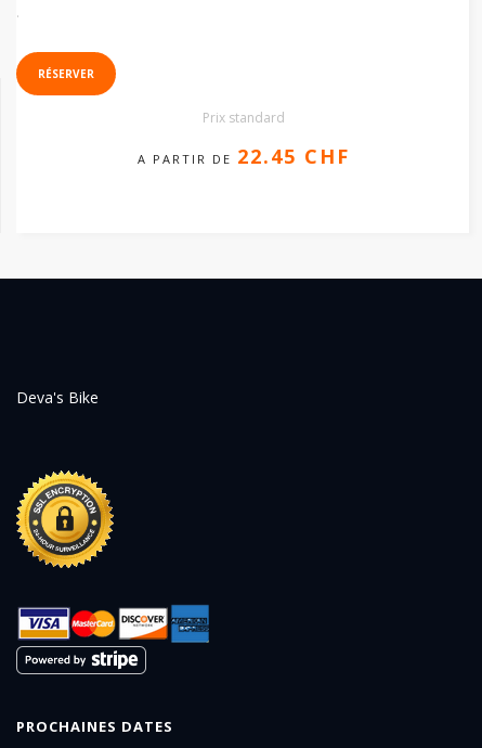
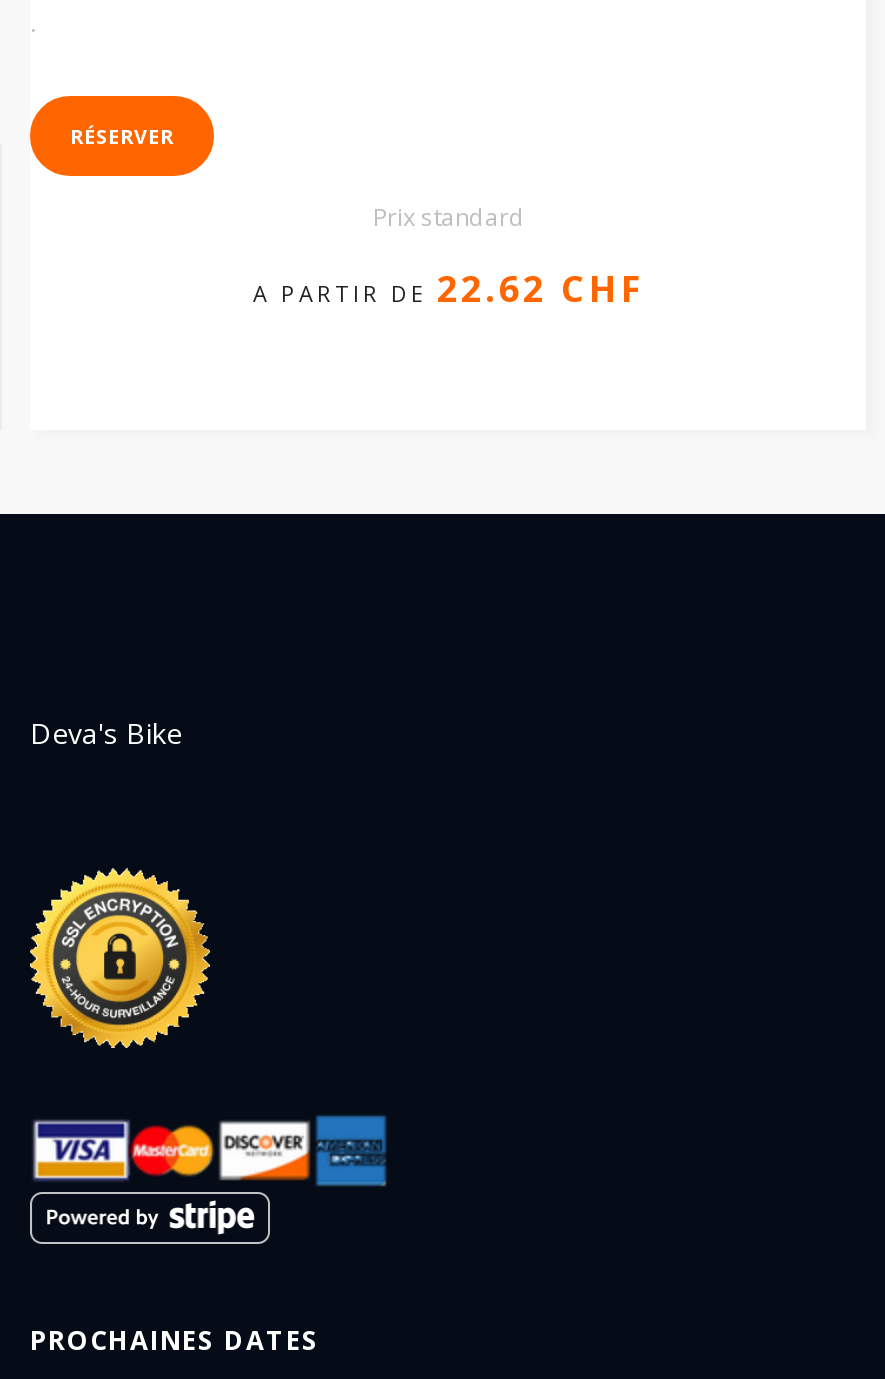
[137,143,349,169] A PARTIR DE 22.45 CHF -> [253,264,645,312] A PARTIR DE 22.62 CHF

